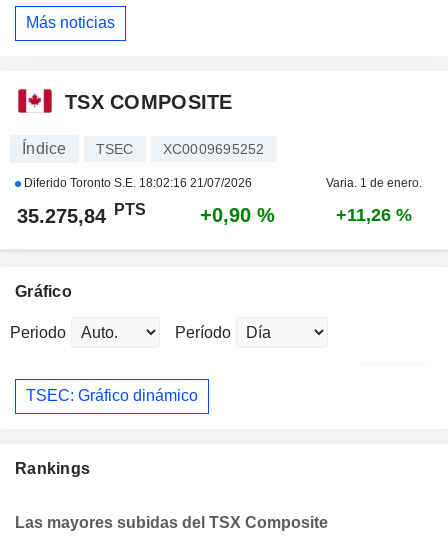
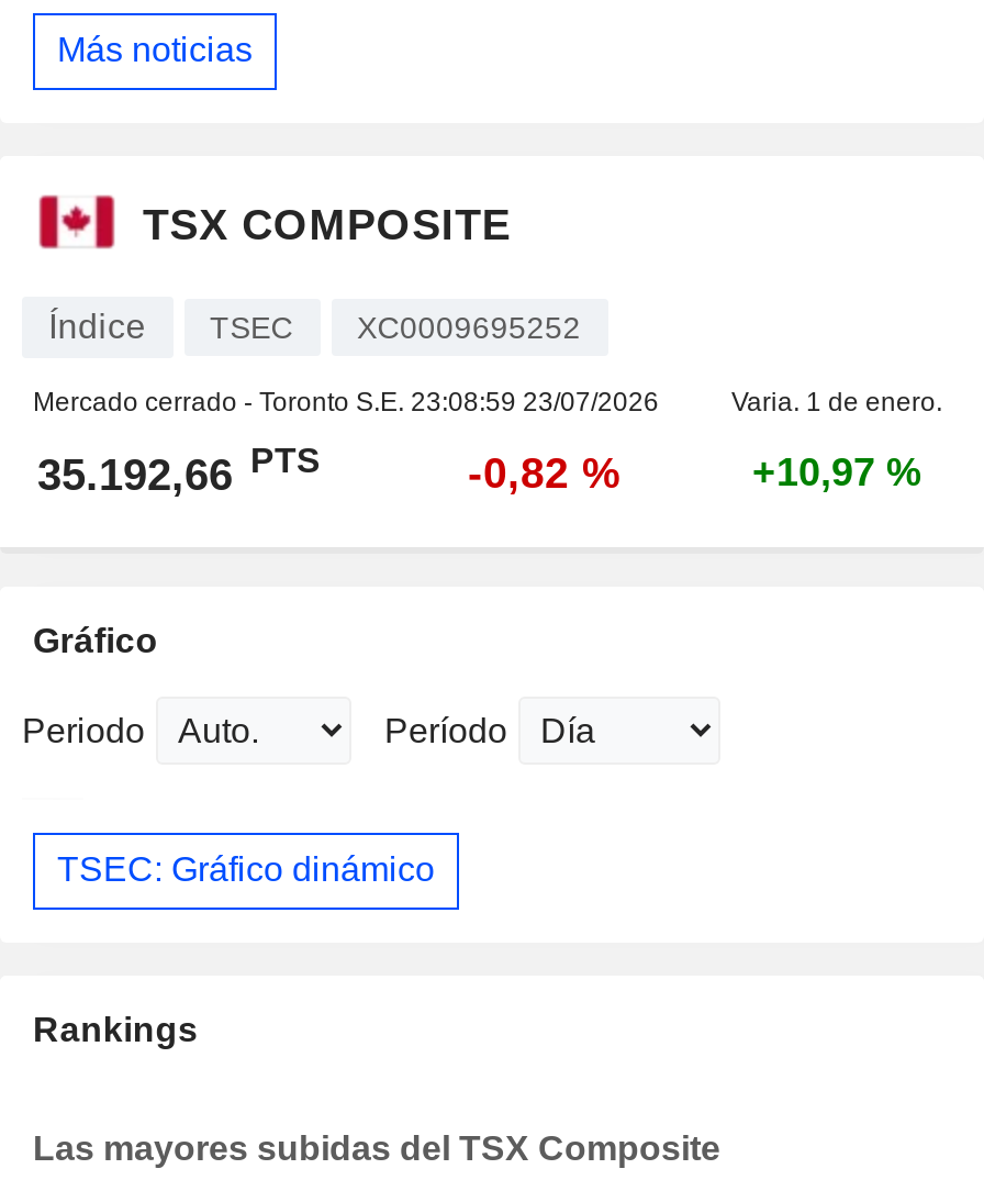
[21,176,252,190] Diferido Toronto S.E. 18:02:16 21/07/2026 -> [33,386,659,417] Mercado cerrado - Toronto S.E. 23:08:59 23/07/2026
[17,201,146,227] 35.275,84 PTS -> [37,442,321,498] 35.192,66 PTS
[200,204,275,226] +0,90 % -> [468,448,622,496] -0,82 %
[335,205,411,225] +11,26 % -> [752,450,921,494] +10,97 %

